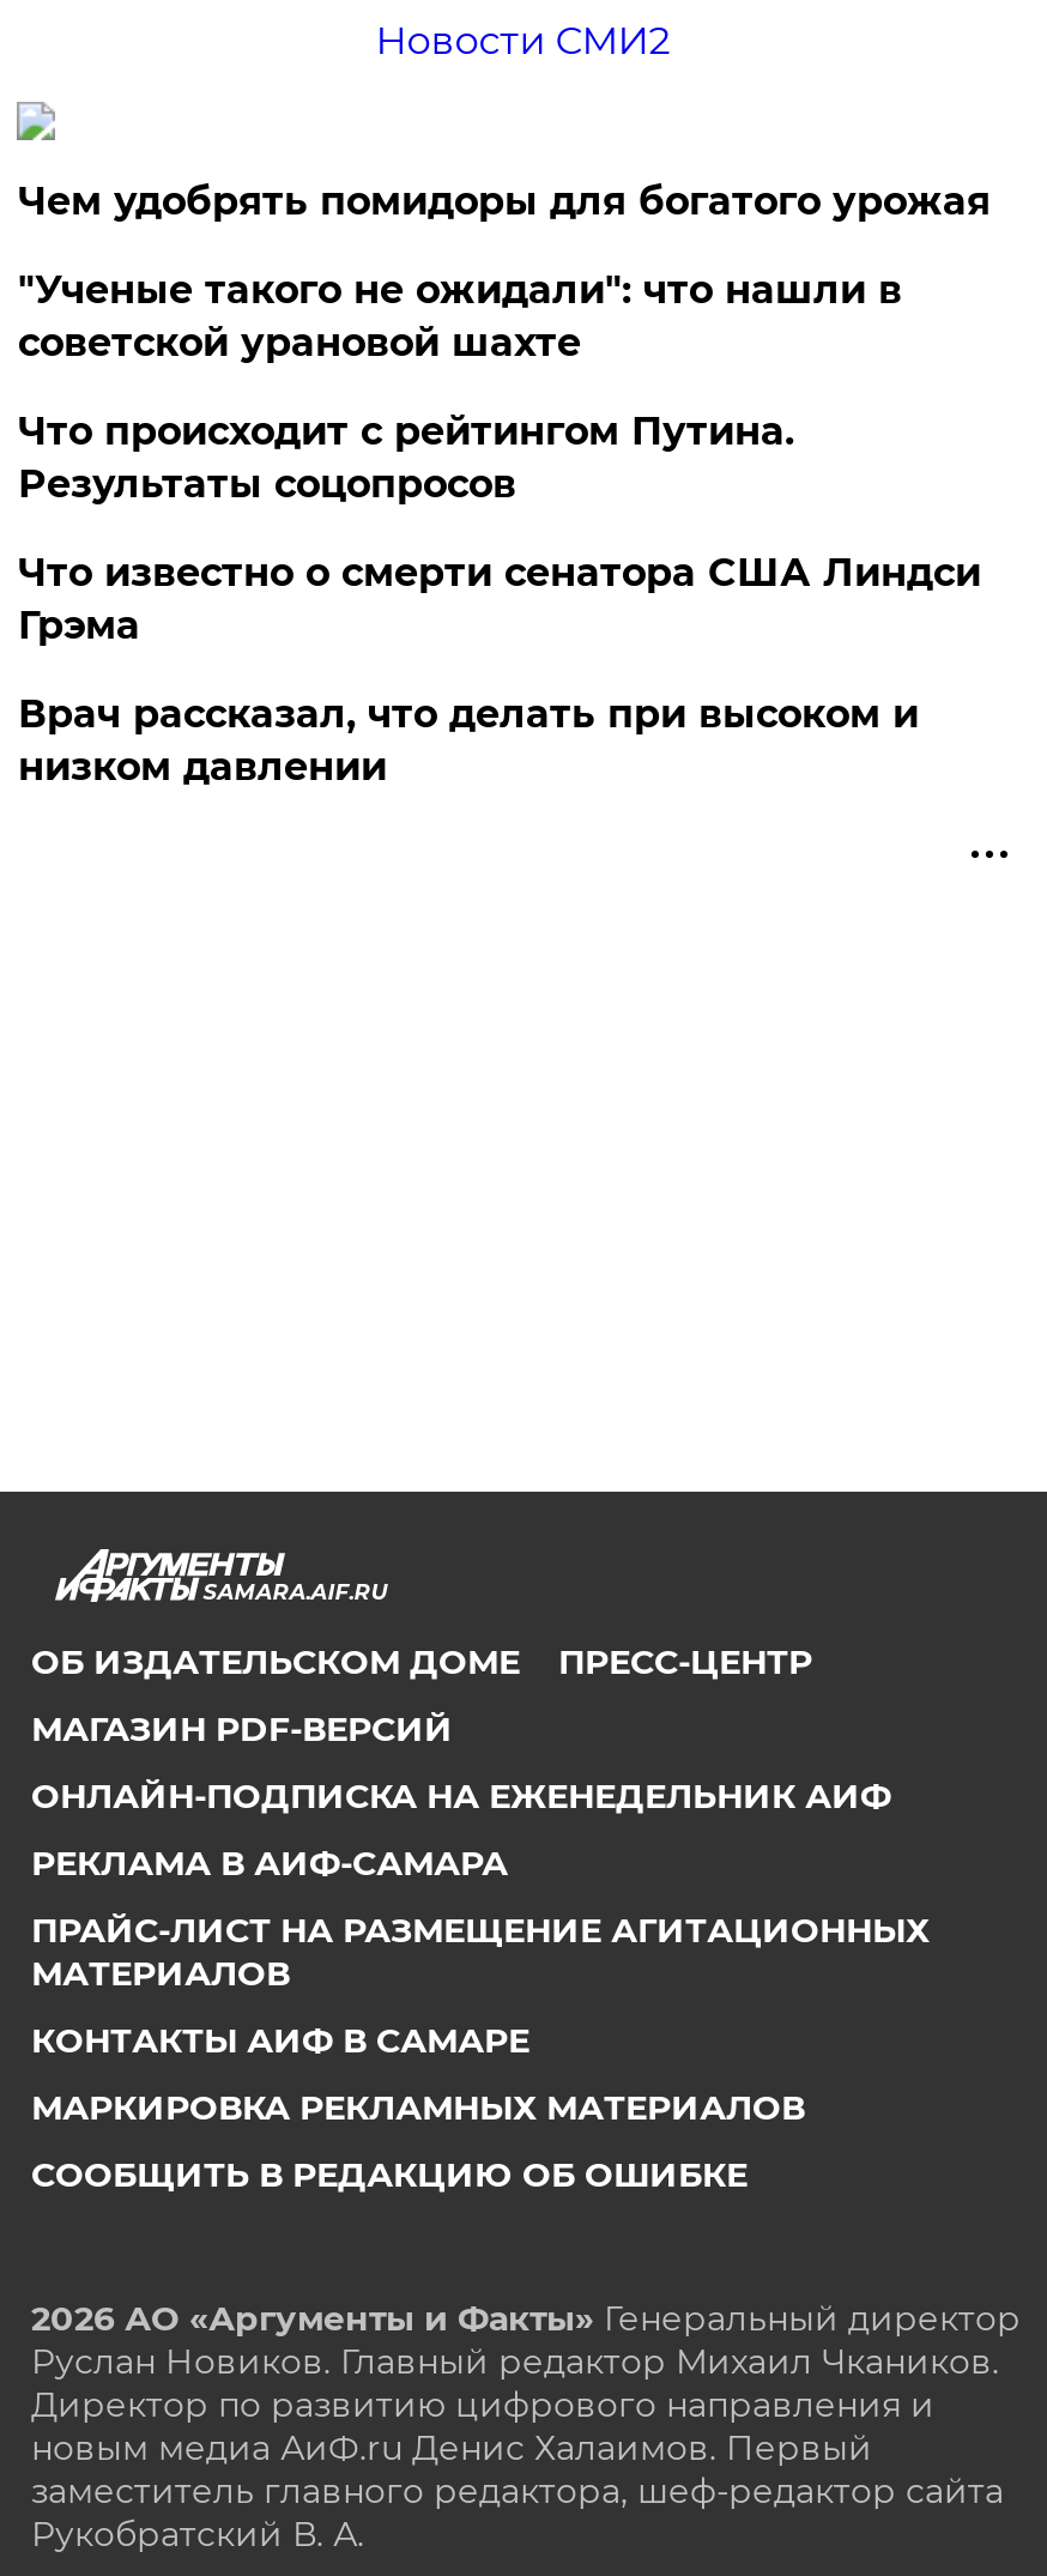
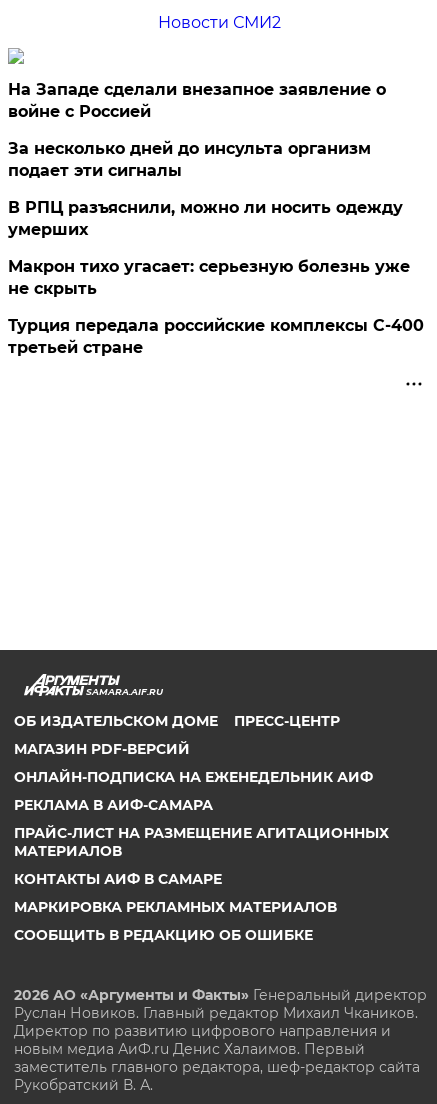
[18,179,990,224] Чем удобрять помидоры для богатого урожая -> [8,80,386,121] На Западе сделали внезапное заявление о | войне с Россией
[18,267,902,365] "Ученые такого не ожидали": что нашли в | советской урановой шахте -> [8,139,371,180] За несколько дней до инсульта организм | подает эти сигналы
[18,409,794,507] Что происходит с рейтингом Путина. | Результаты соцопросов -> [8,198,403,239] В РПЦ разъяснили, можно ли носить одежду | умерших
[18,550,981,648] Что известно о смерти сенатора США Линдси | Грэма -> [8,257,410,298] Макрон тихо угасает: серьезную болезнь уже | не скрыть
[18,691,919,790] Врач рассказал, что делать при высоком и | низком давлении -> [8,316,424,357] Турция передала российские комплексы С-400 | третьей стране

